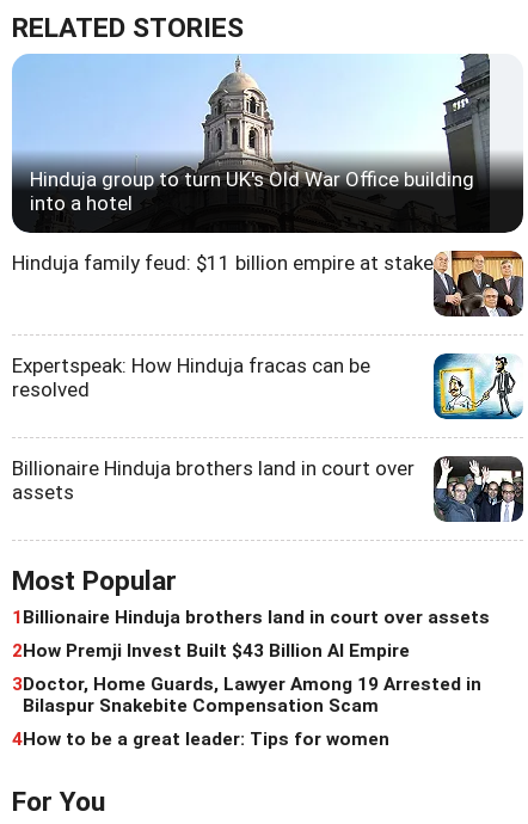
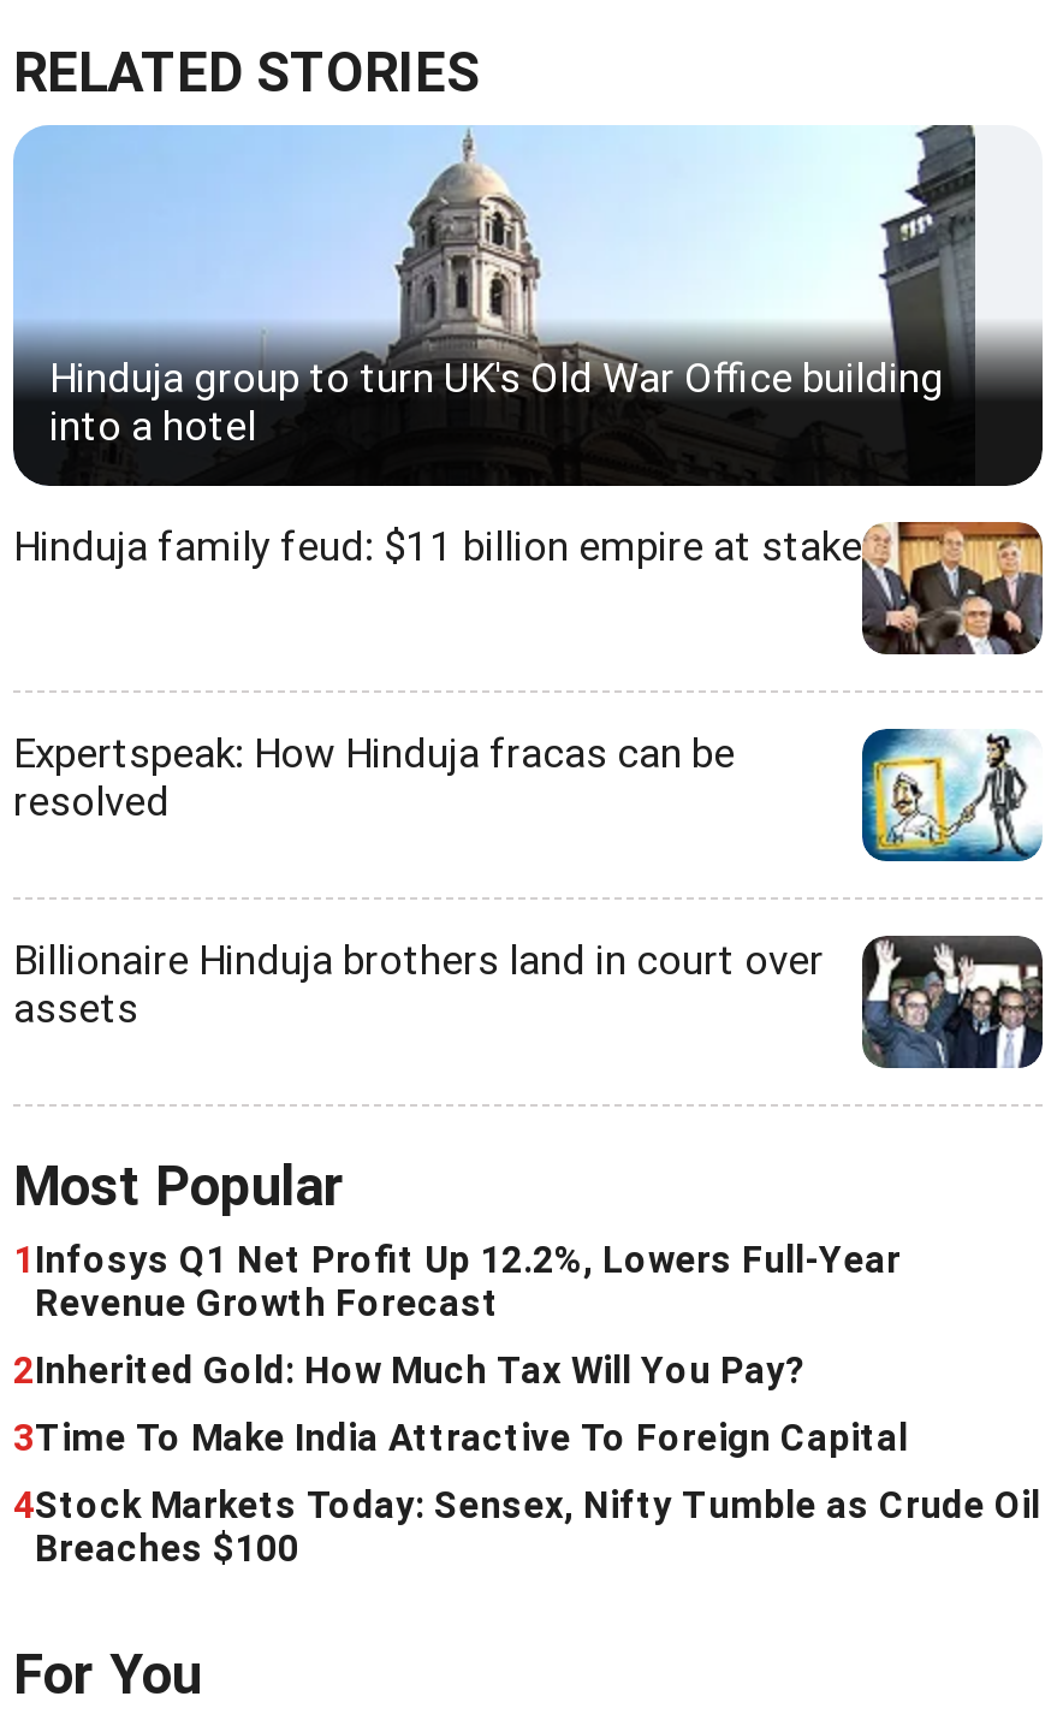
[12,606,490,628] 1 Billionaire Hinduja brothers land in court over assets -> [13,1238,901,1325] 1 Infosys Q1 Net Profit Up 12.2%, Lowers Full-Year | Revenue Growth Forecast
[12,640,410,661] 2How Premji Invest Built $43 Billion AI Empire -> [13,1349,804,1392] 2Inherited Gold: How Much Tax Will You Pay?
[12,673,481,716] 3Doctor, Home Guards, Lawyer Among 19 Arrested in | Bilaspur Snakebite Compensation Scam -> [13,1416,908,1459] 3Time To Make India Attractive To Foreign Capital
[12,728,389,749] 4How to be a great leader: Tips for women -> [13,1483,1040,1570] 4Stock Markets Today: Sensex, Nifty Tumble as Crude Oil | Breaches $100

